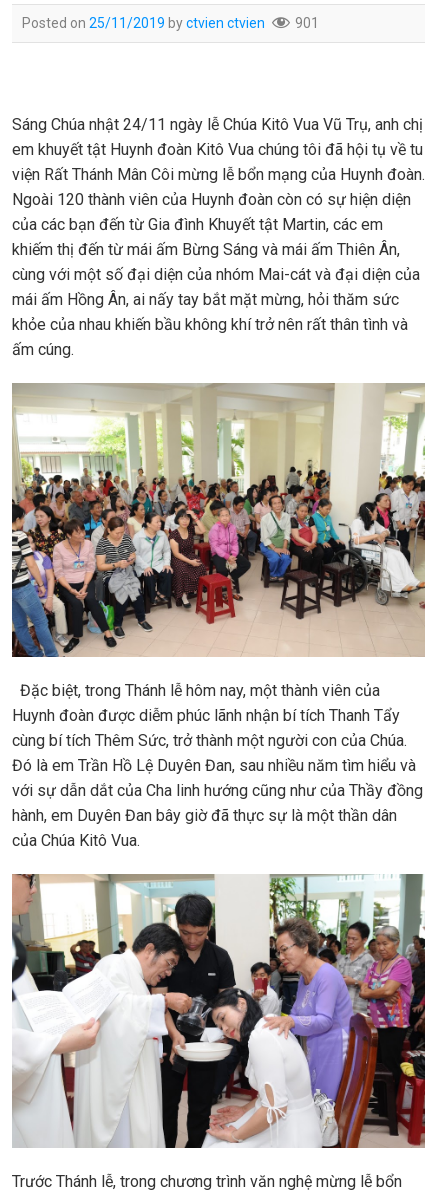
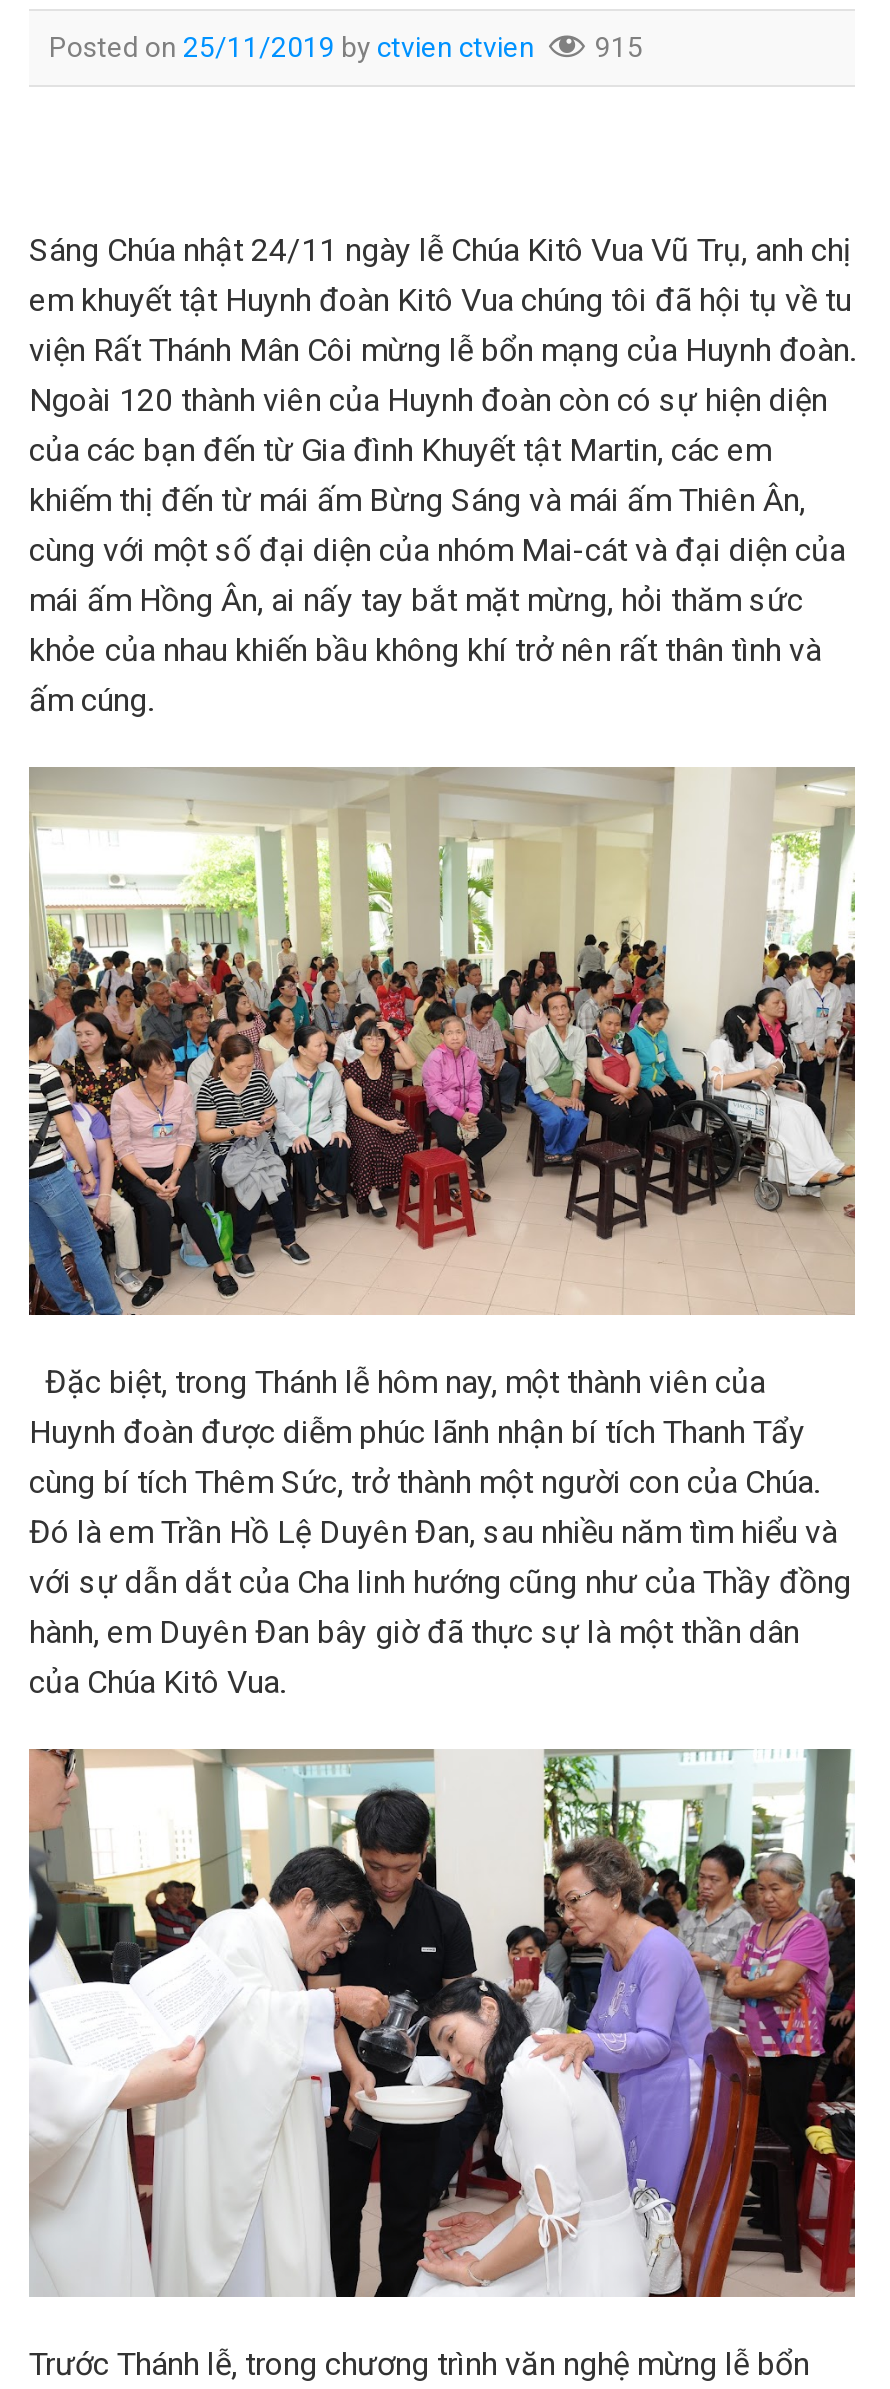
[22,15,319,31] Posted on 25/11/2019 by ctvien ctvien 901 -> [49,30,643,62] Posted on 25/11/2019 by ctvien ctvien 915

